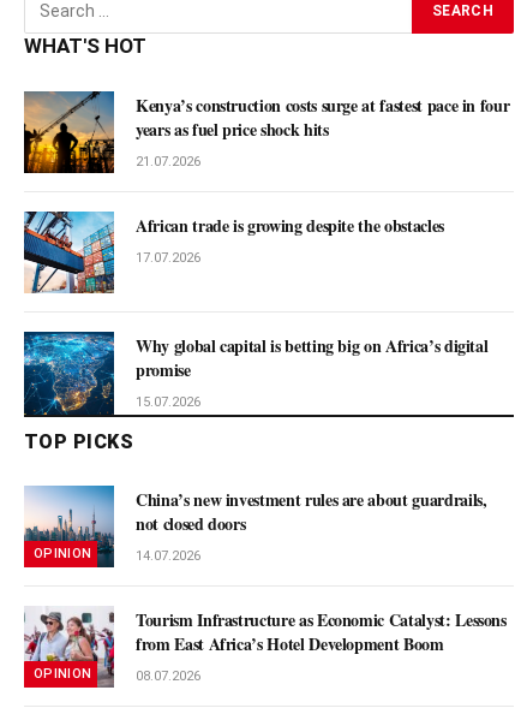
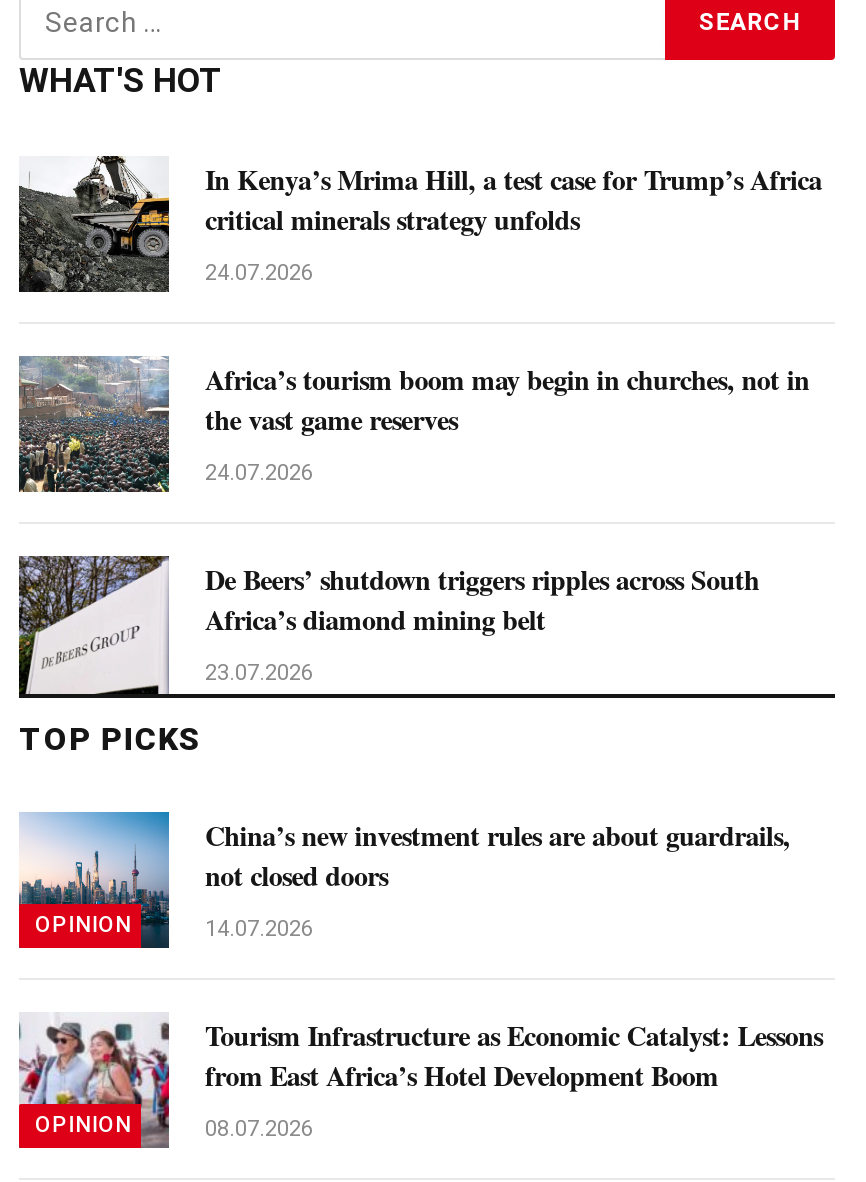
[23,90,509,173] [image] | Kenya’s construction costs surge at fastest pace in four | years as fuel price shock hits -> [17,154,822,292] [image] | In Kenya’s Mrima Hill, a test case for Trump’s Africa | critical minerals strategy unfolds
[136,154,200,170] 21.07.2026 -> [205,260,313,286] 24.07.2026
[23,210,444,293] [image] | African trade is growing despite the obstacles -> [17,356,809,494] [image] | Africa’s tourism boom may begin in churches, not in | the vast game reserves
[136,250,200,266] 17.07.2026 -> [205,461,313,487] 24.07.2026
[23,331,488,416] [image] | Why global capital is betting big on Africa’s digital | promise -> [17,554,759,696] [image] | De Beers’ shutdown triggers ripples across South | Africa’s diamond mining belt
[136,395,200,410] 15.07.2026 -> [205,661,313,687] 23.07.2026

